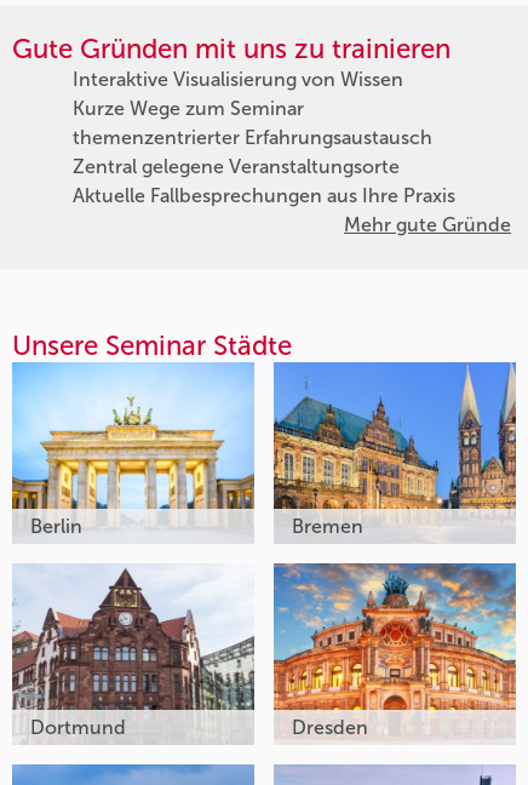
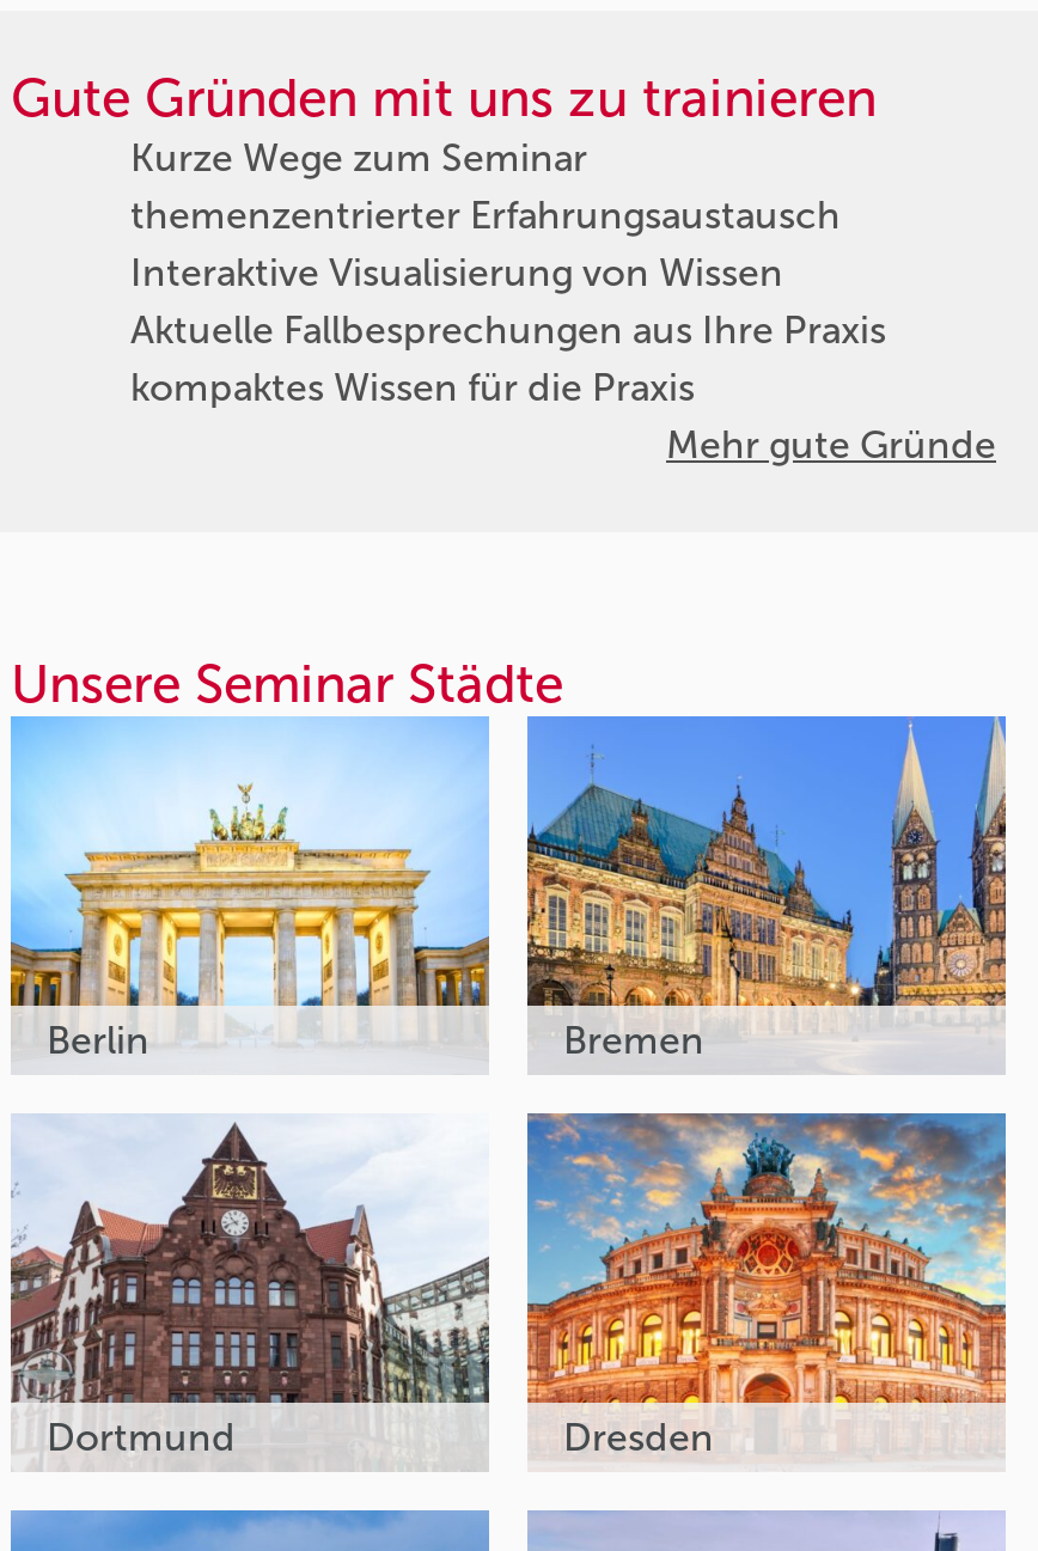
moved [73,68,403,91] -> [130,250,783,296]: Interaktive Visualisierung von Wissen
moved [73,97,432,149] -> [130,136,841,238]: Kurze Wege zum Seminar | themenzentrierter Erfahrungsaustausch
[73,155,400,178] Zentral gelegene Veranstaltungsorte -> none
moved [73,184,455,207] -> [130,308,886,353]: Aktuelle Fallbesprechungen aus Ihre Praxis
none -> [130,365,695,411] kompaktes Wissen für die Praxis

